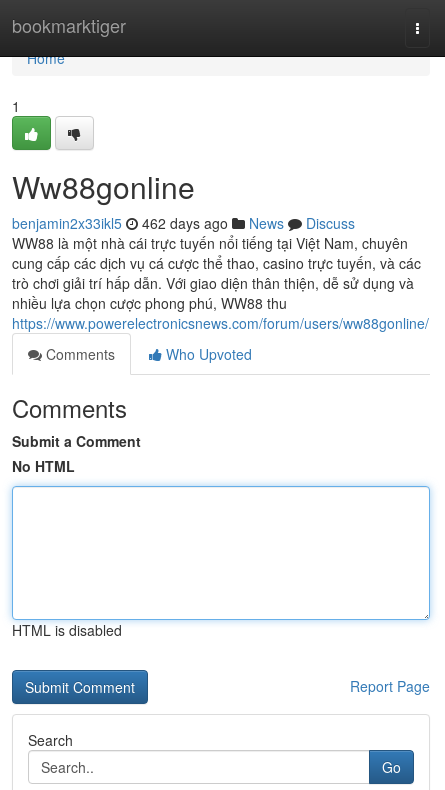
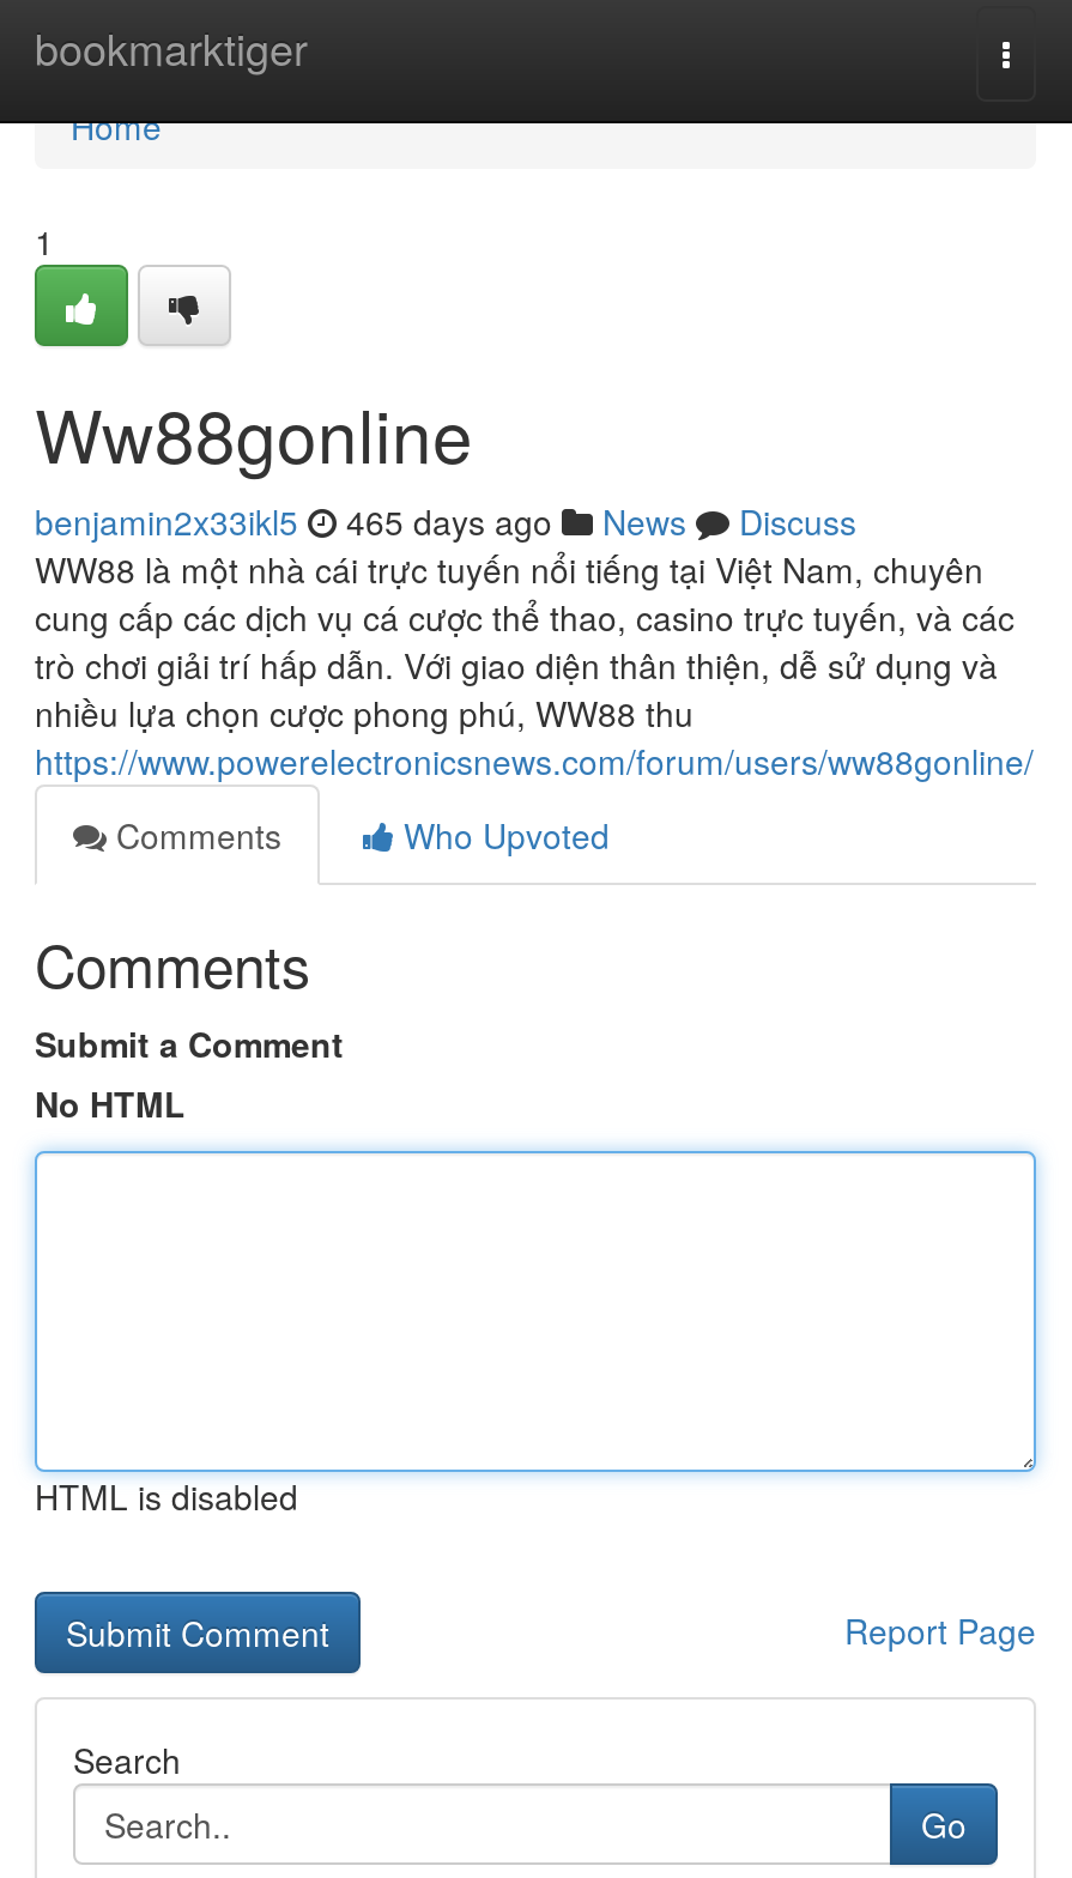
[12,213,355,233] benjamin2x33ikl5 462 days ago News Discuss -> [35,497,856,545] benjamin2x33ikl5 465 days ago News Discuss

